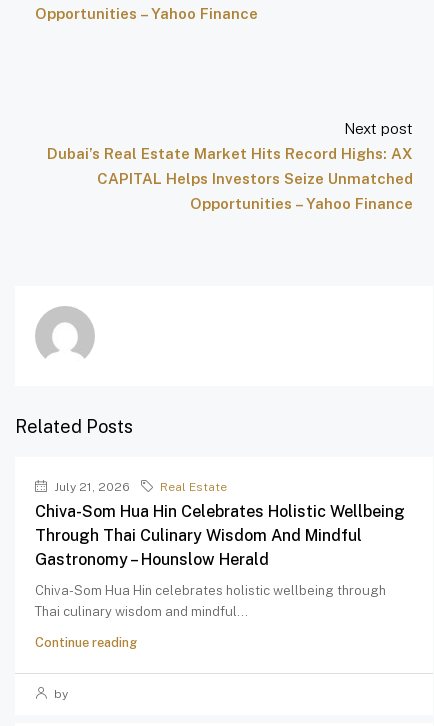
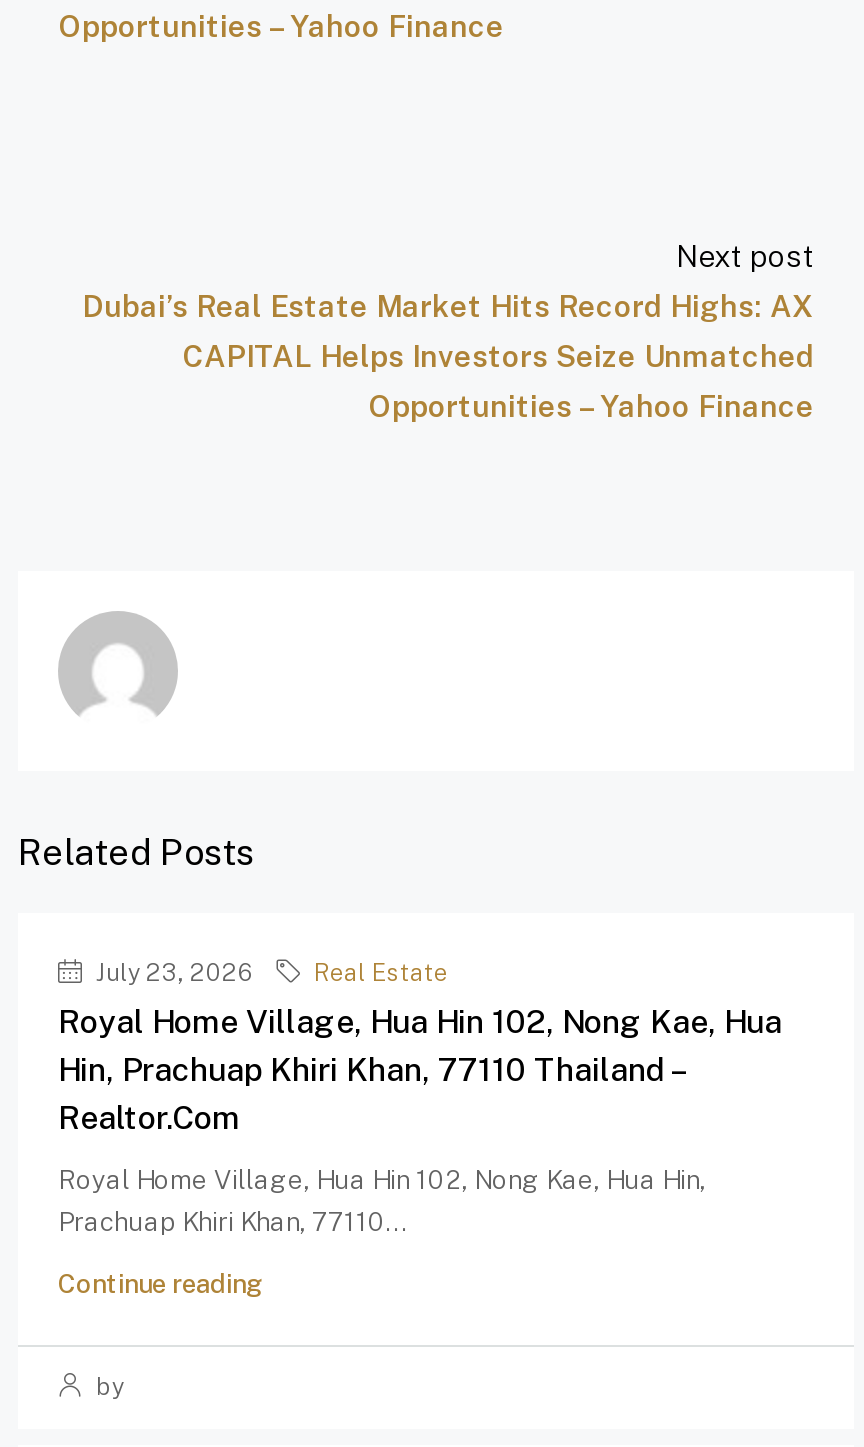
[51,480,130,494] July 21, 2026 -> [90,960,254,988] July 23, 2026
[35,502,405,569] Chiva-Som Hua Hin Celebrates Holistic Wellbeing | Through Thai Culinary Wisdom And Mindful | Gastronomy – Hounslow Herald -> [58,1004,782,1138] Royal Home Village, Hua Hin 102, Nong Kae, Hua | Hin, Prachuap Khiri Khan, 77110 Thailand – | Realtor.com
[35,583,386,619] Chiva-Som Hua Hin celebrates holistic wellbeing through | Thai culinary wisdom and mindful... -> [58,1166,706,1238] Royal Home Village, Hua Hin 102, Nong Kae, Hua Hin, | Prachuap Khiri Khan, 77110...

